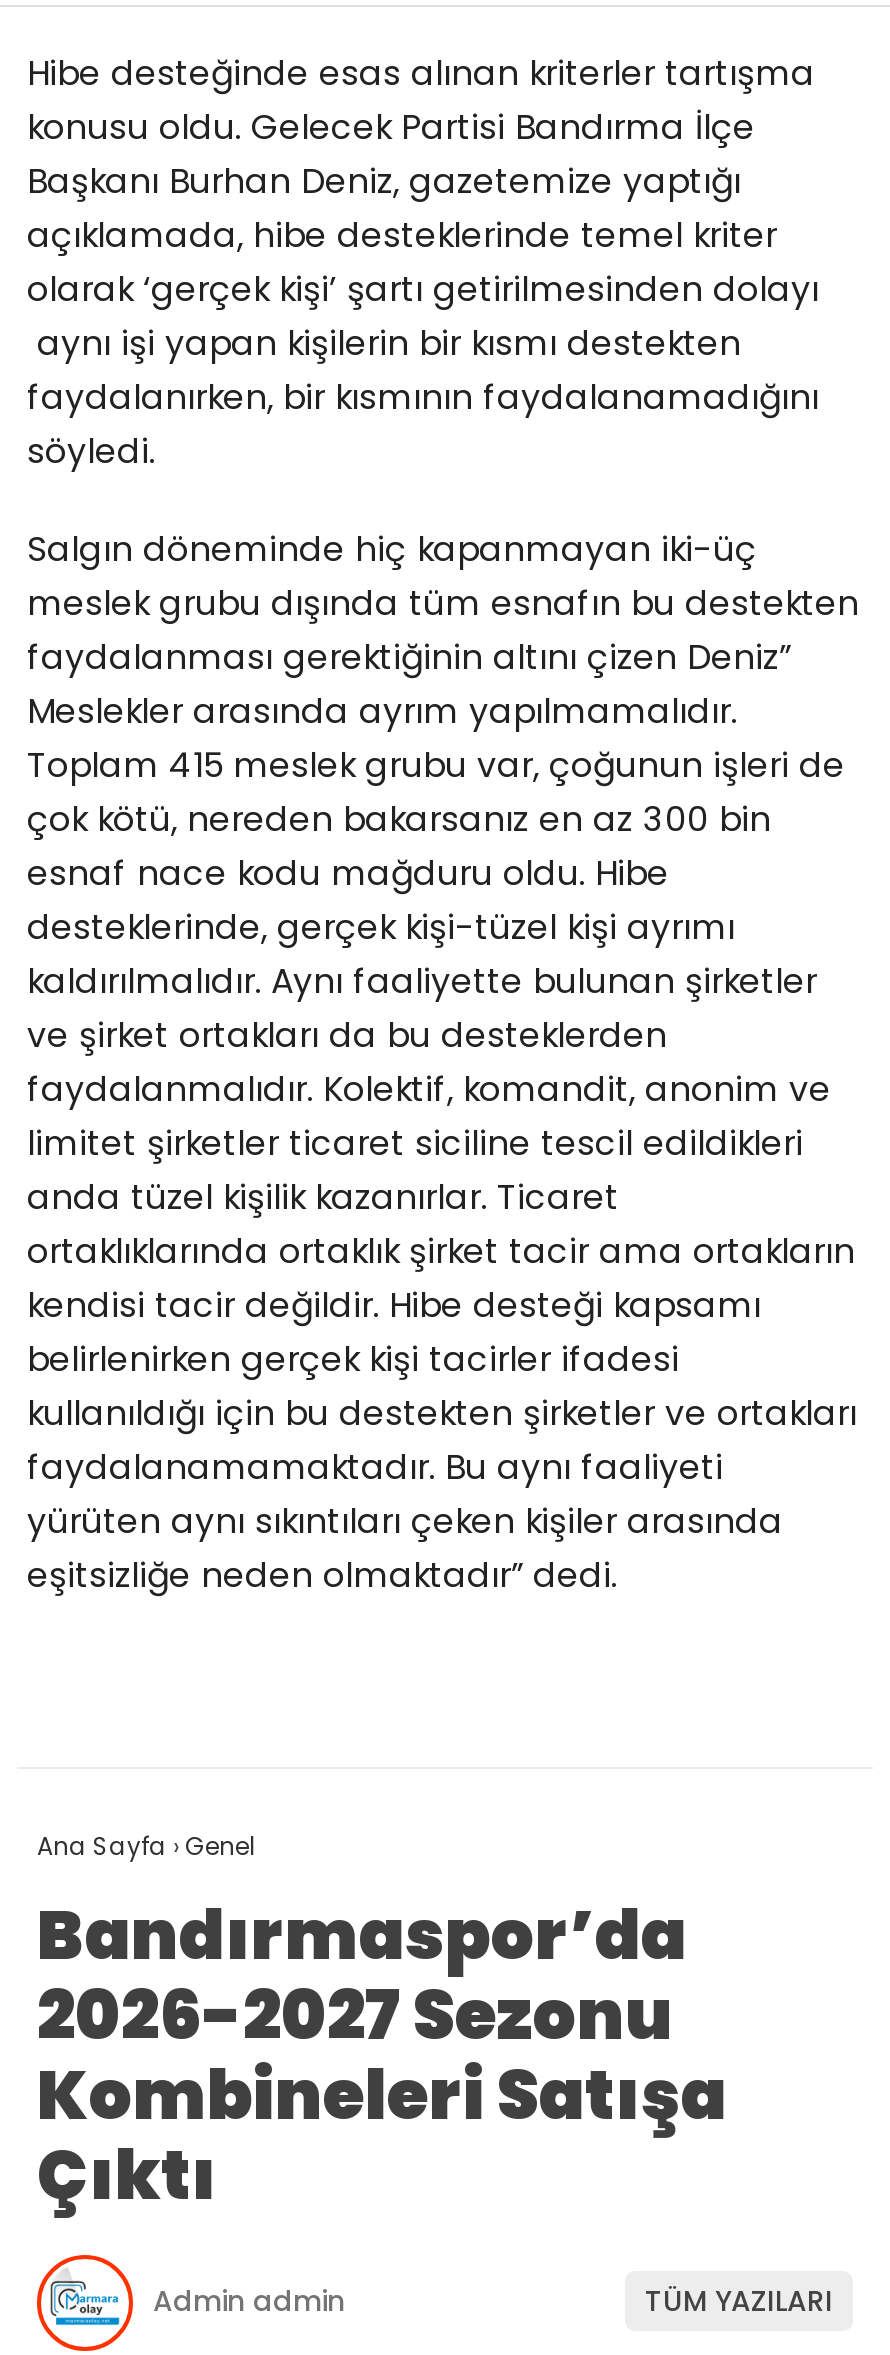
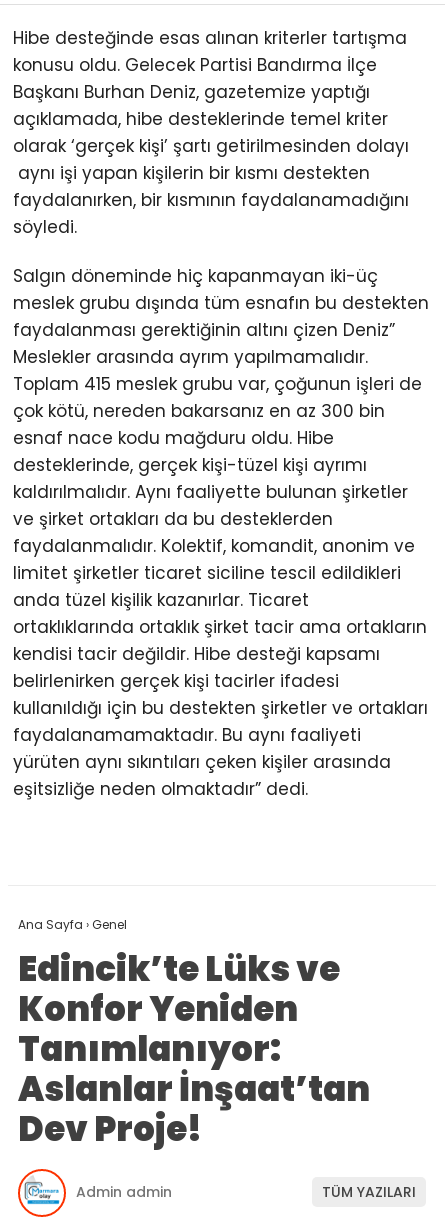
[37,1887,727,2223] Bandırmaspor’da | 2026-2027 Sezonu | Kombineleri Satışa | Çıktı -> [18,945,370,1153] Edincik’te Lüks ve | Konfor Yeniden | Tanımlanıyor: | Aslanlar İnşaat’tan | Dev Proje!

